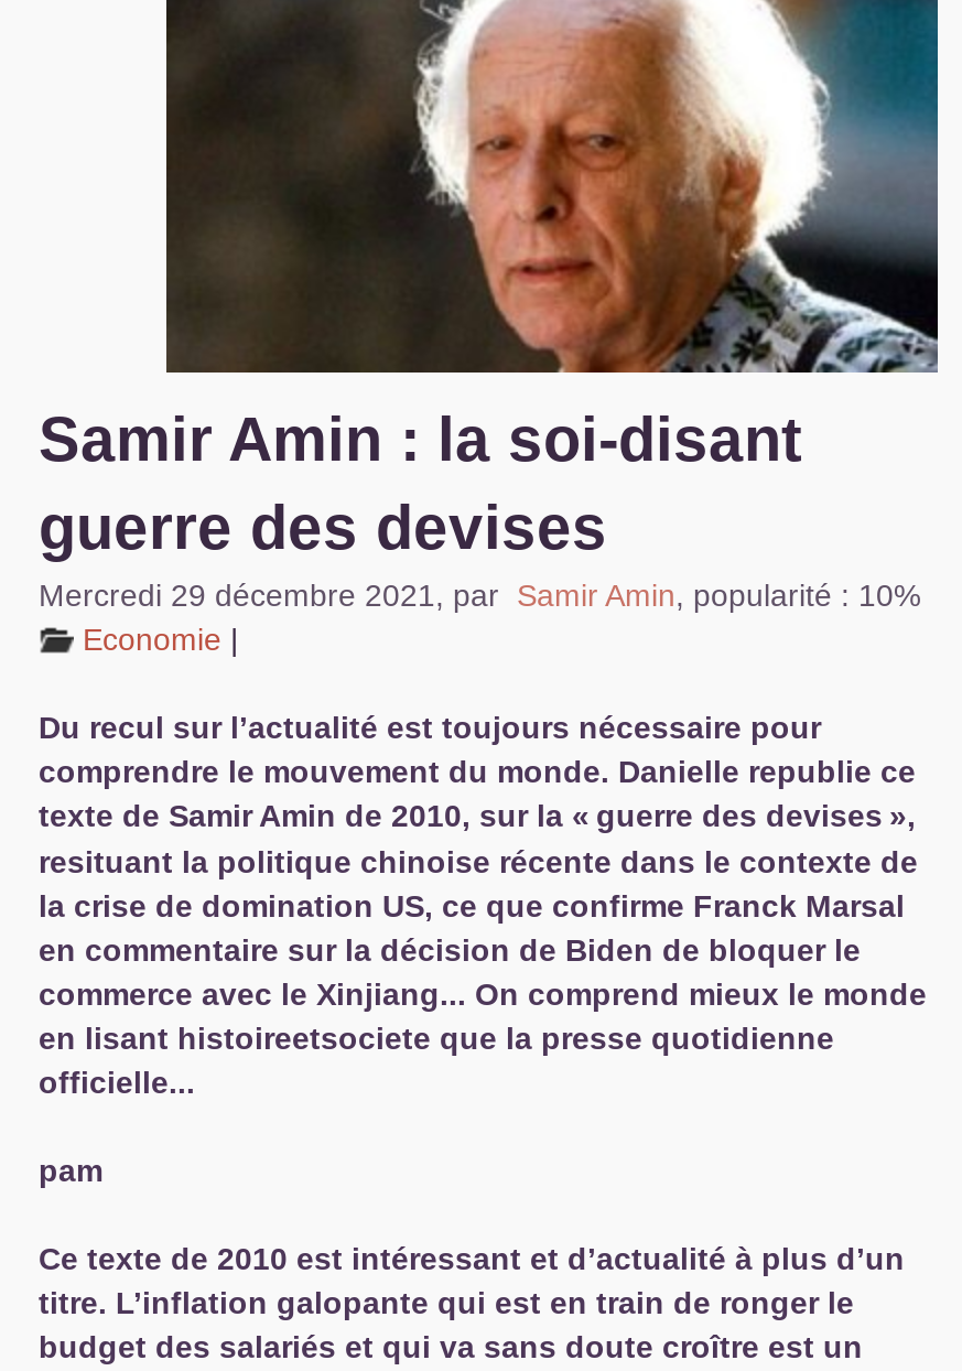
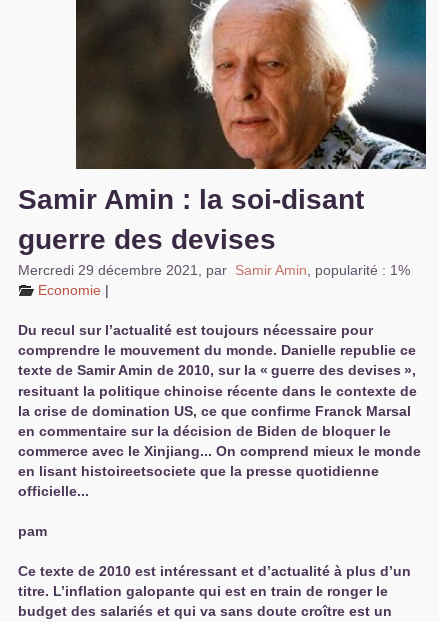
[39,577,920,613] Mercredi 29 décembre 2021, par Samir Amin, popularité : 10% -> [18,262,410,278] Mercredi 29 décembre 2021, par Samir Amin, popularité : 1%

